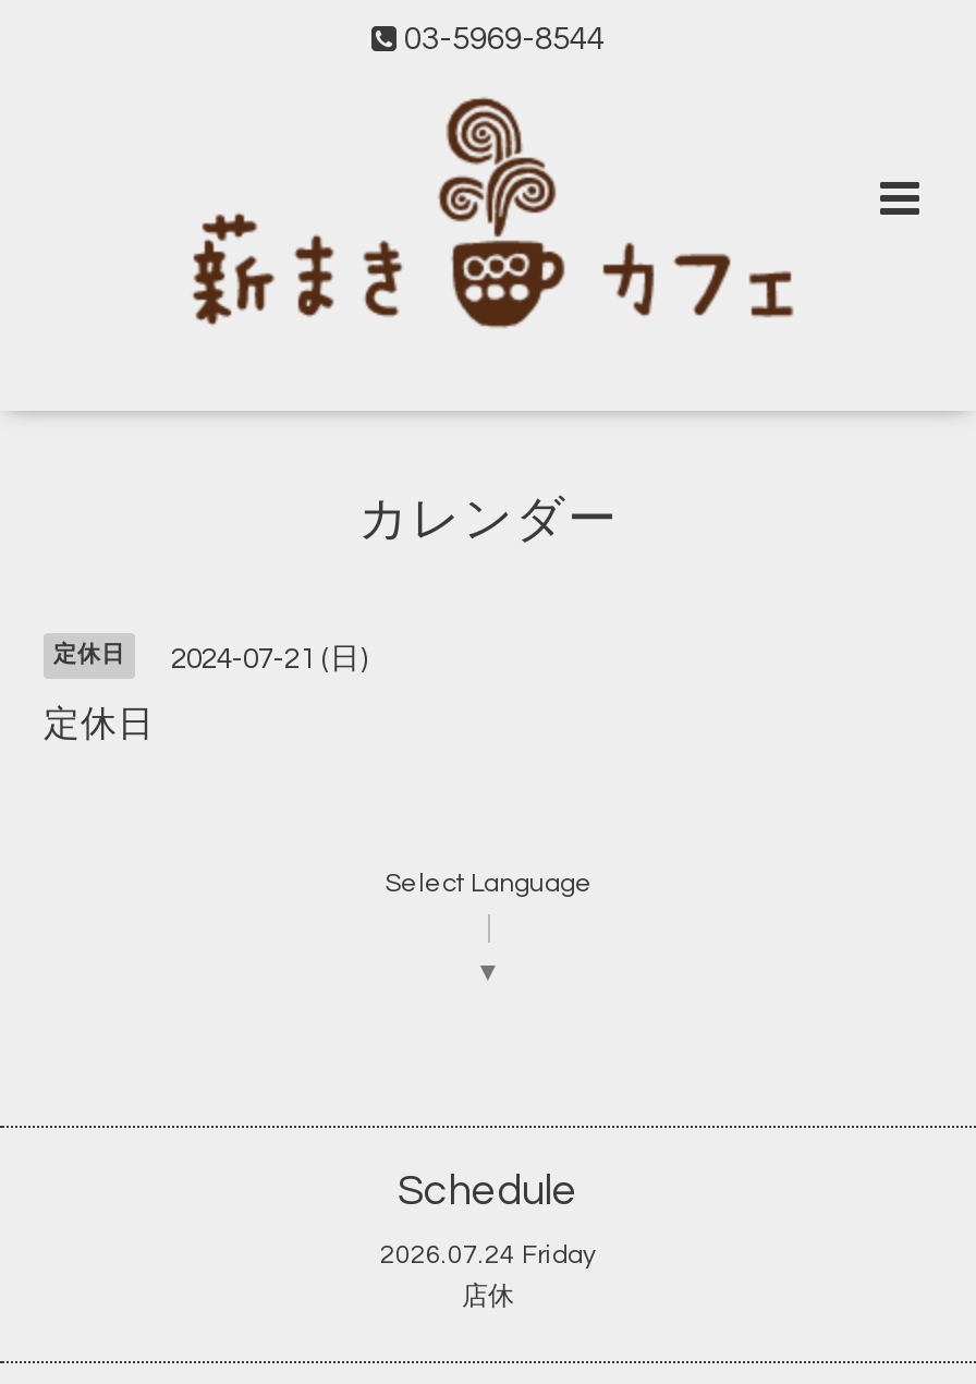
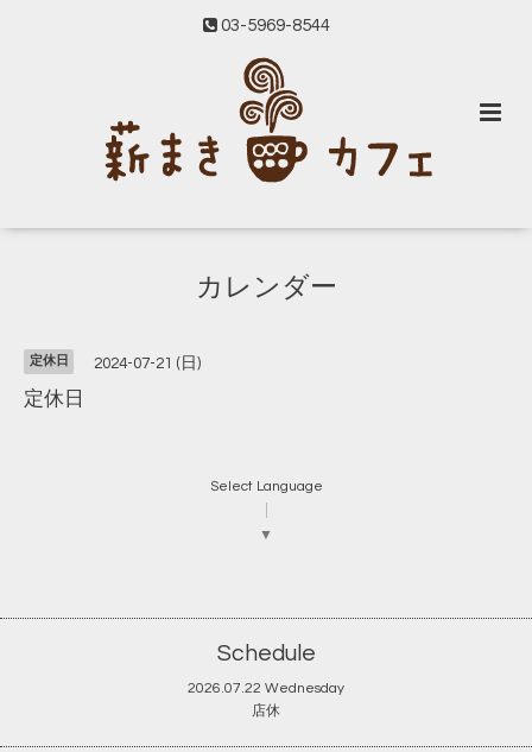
[380,1240,596,1268] 2026.07.24 Friday -> [188,680,344,696] 2026.07.22 Wednesday

